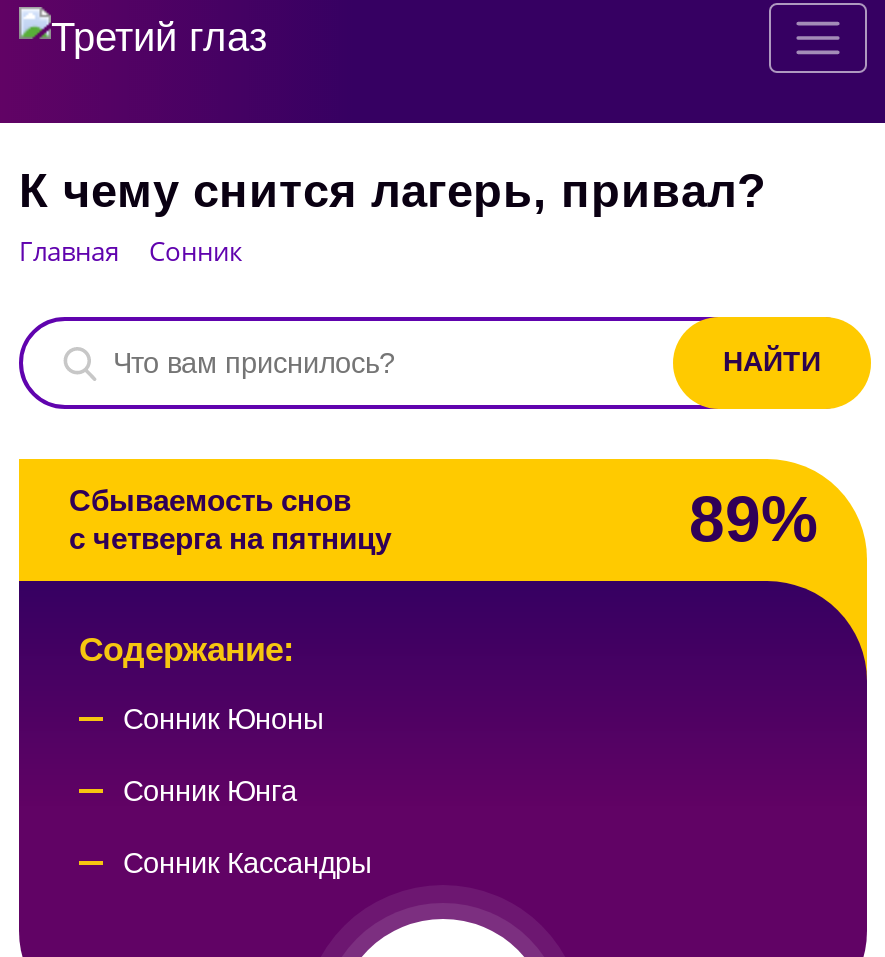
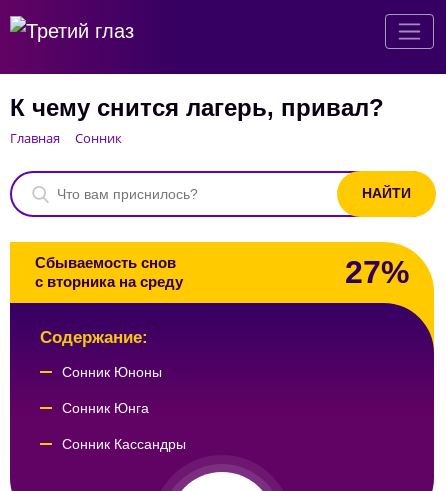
[689,482,817,554] 89% -> [345,254,409,290] 27%
[69,521,391,555] с четверга на пятницу -> [35,273,183,290] с вторника на среду

